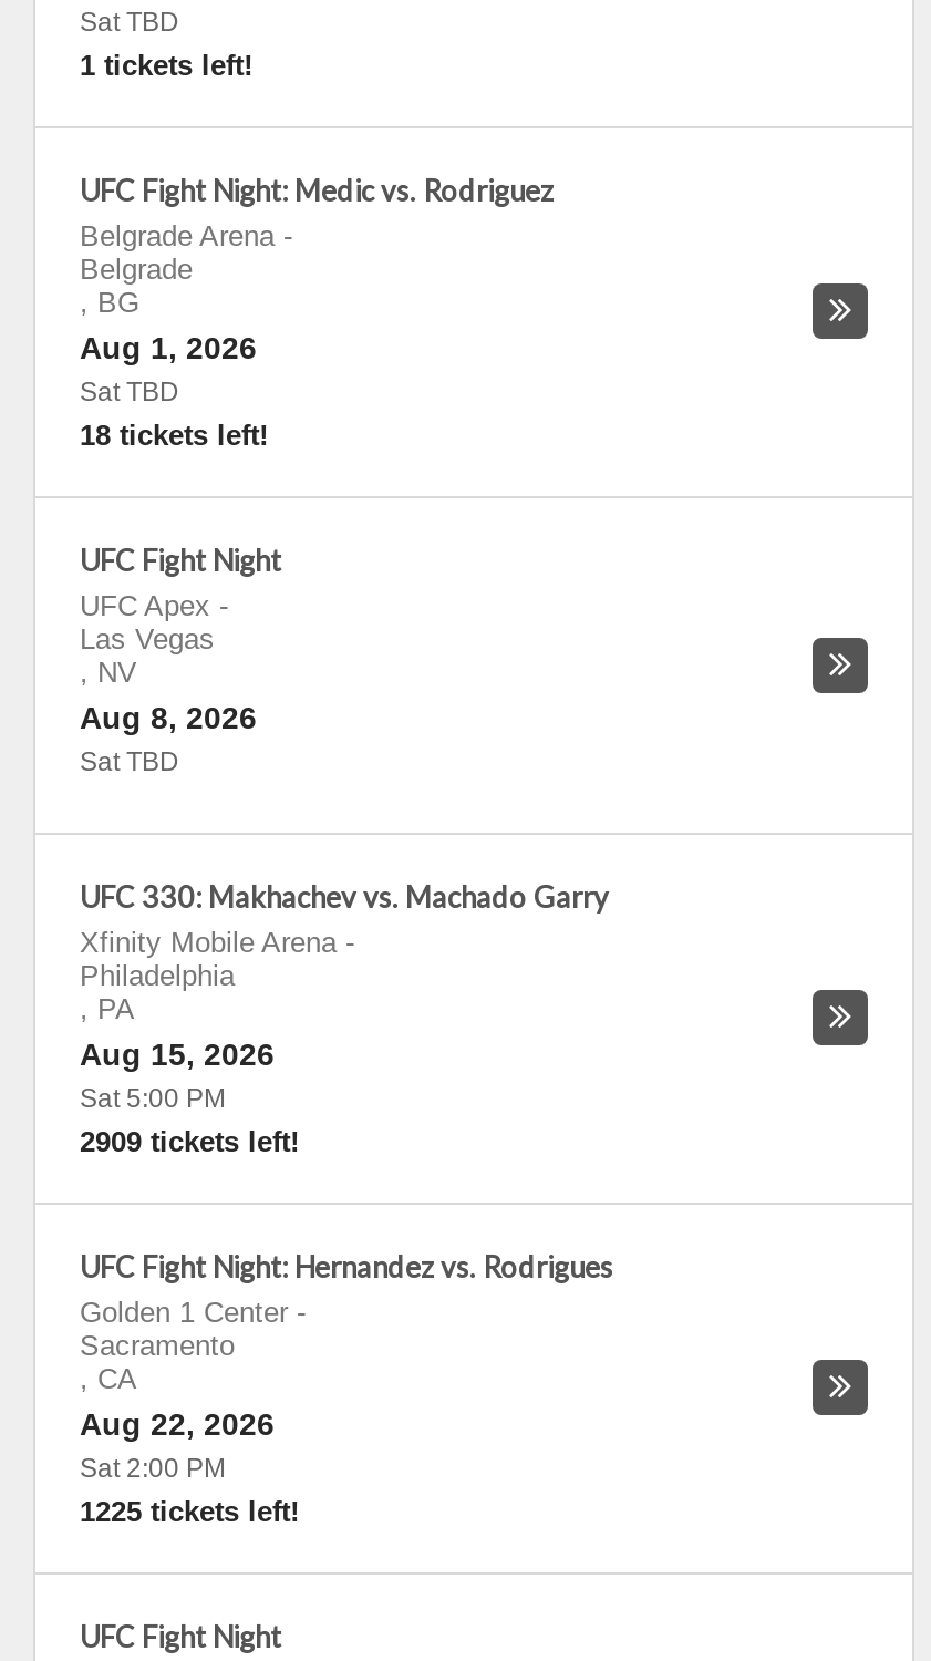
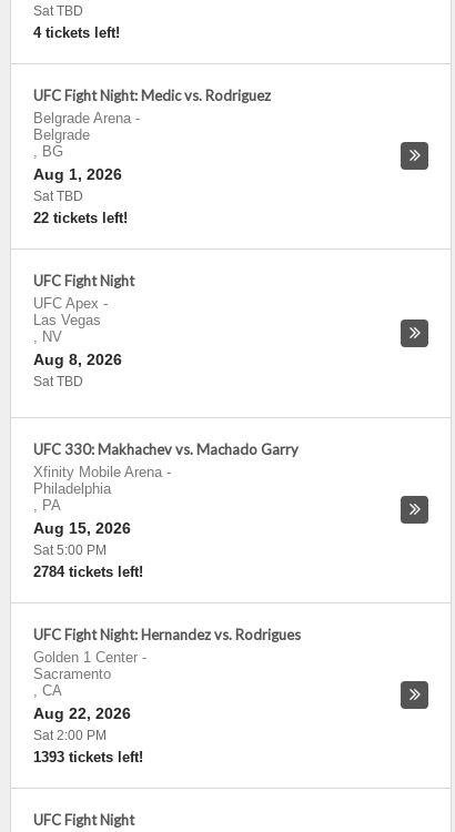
[80,49,252,82] 1 tickets left! -> [33,24,120,41] 4 tickets left!
[80,419,268,452] 18 tickets left! -> [33,210,128,226] 22 tickets left!
[80,1125,299,1158] 2909 tickets left! -> [33,564,143,580] 2784 tickets left!
[80,1495,299,1528] 1225 tickets left! -> [33,749,143,765] 1393 tickets left!

